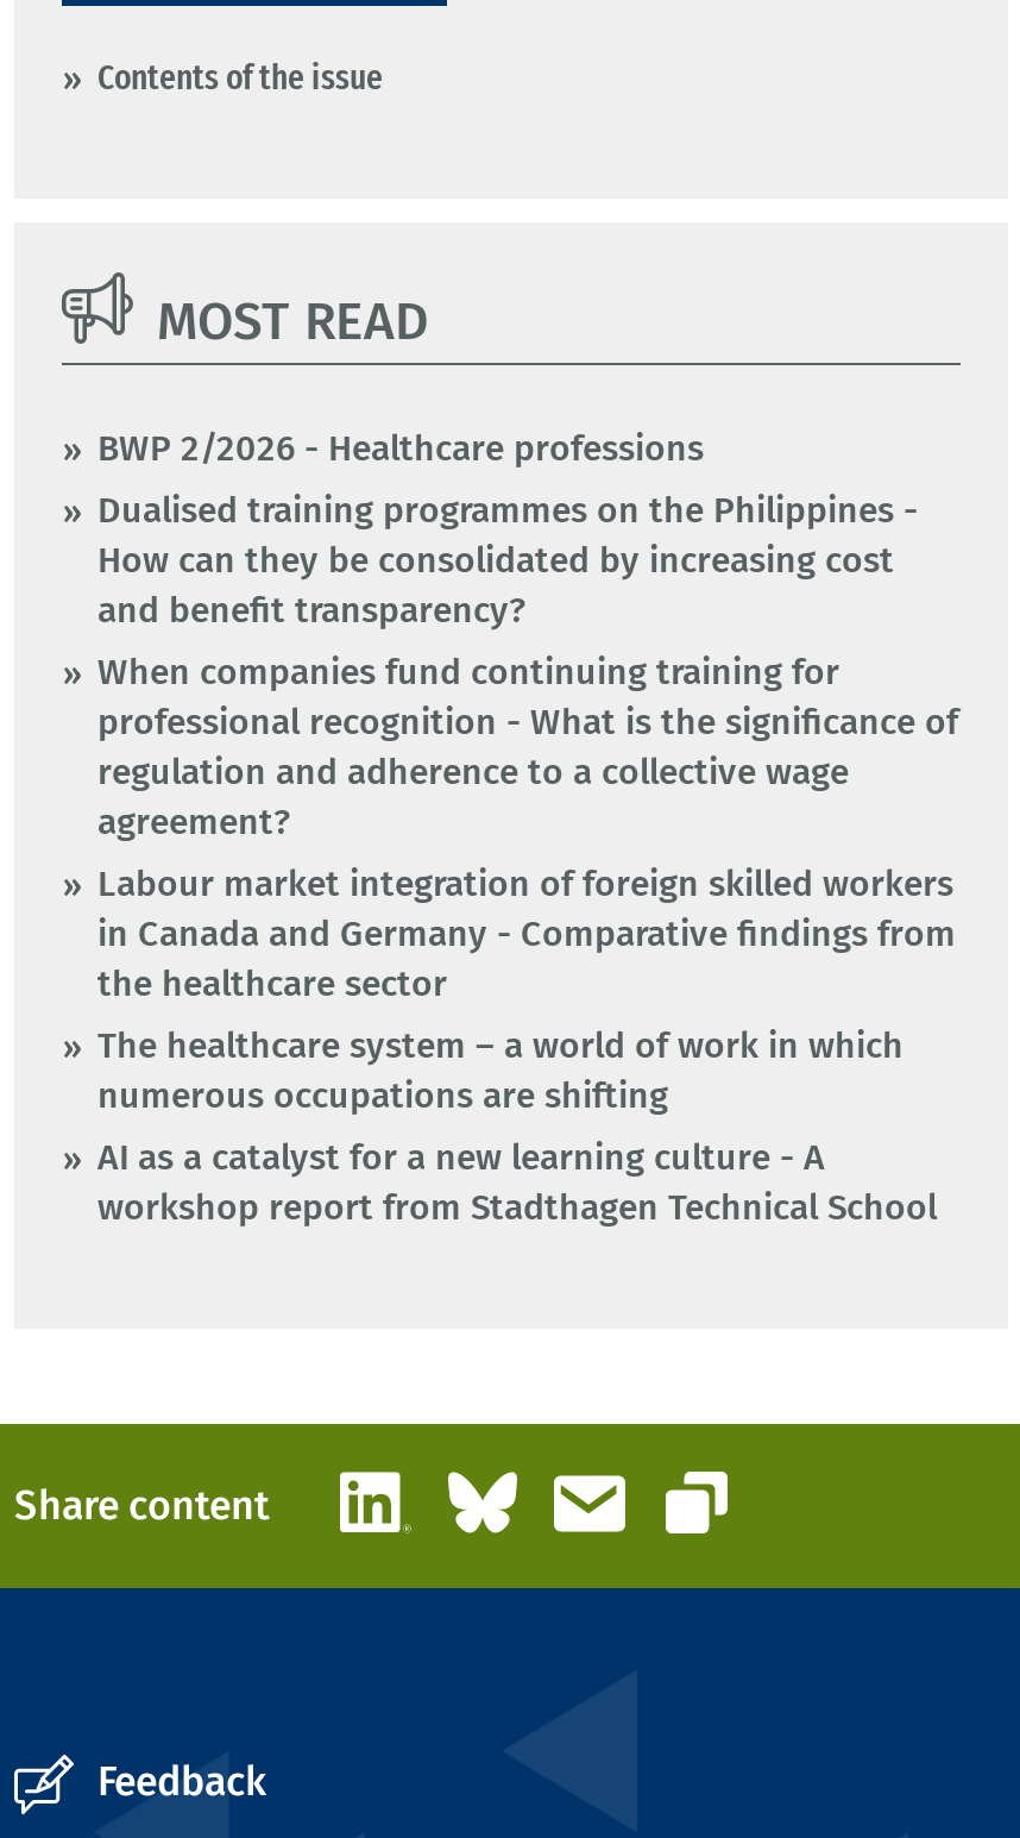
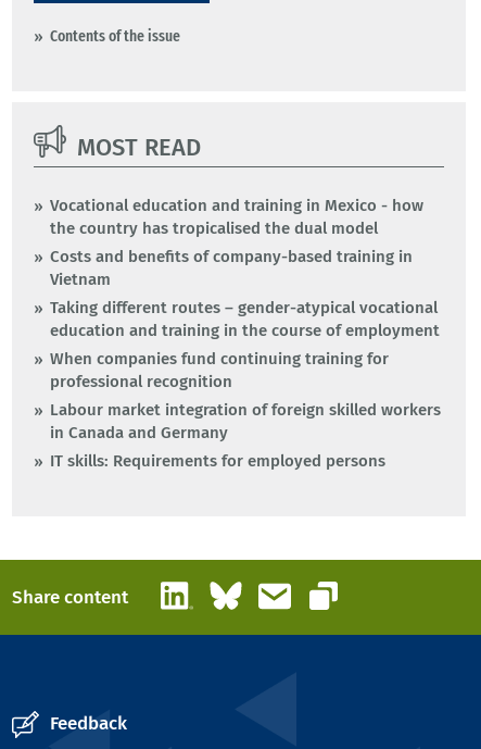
[97,428,918,632] BWP 2/2026 - Healthcare professions | Dualised training programmes on the Philippines - | How can they be consolidated by increasing cost | and benefit transparency? -> [50,196,440,341] Vocational education and training in Mexico - how | the country has tropicalised the dual model | Costs and benefits of company-based training in | Vietnam | Taking different routes – gender-atypical vocational | education and training in the course of employment
moved [97,651,839,694] -> [50,349,389,369]: When companies fund continuing training for
[97,701,958,844] professional recognition - What is the significance of | regulation and adherence to a collective wage | agreement? -> [50,372,232,392] professional recognition
[97,913,956,1230] in Canada and Germany - Comparative findings from | the healthcare sector | The healthcare system – a world of work in which | numerous occupations are shifting | AI as a catalyst for a new learning culture - A | workshop report from Stadthagen Technical School -> [50,423,385,471] in Canada and Germany | IT skills: Requirements for employed persons

